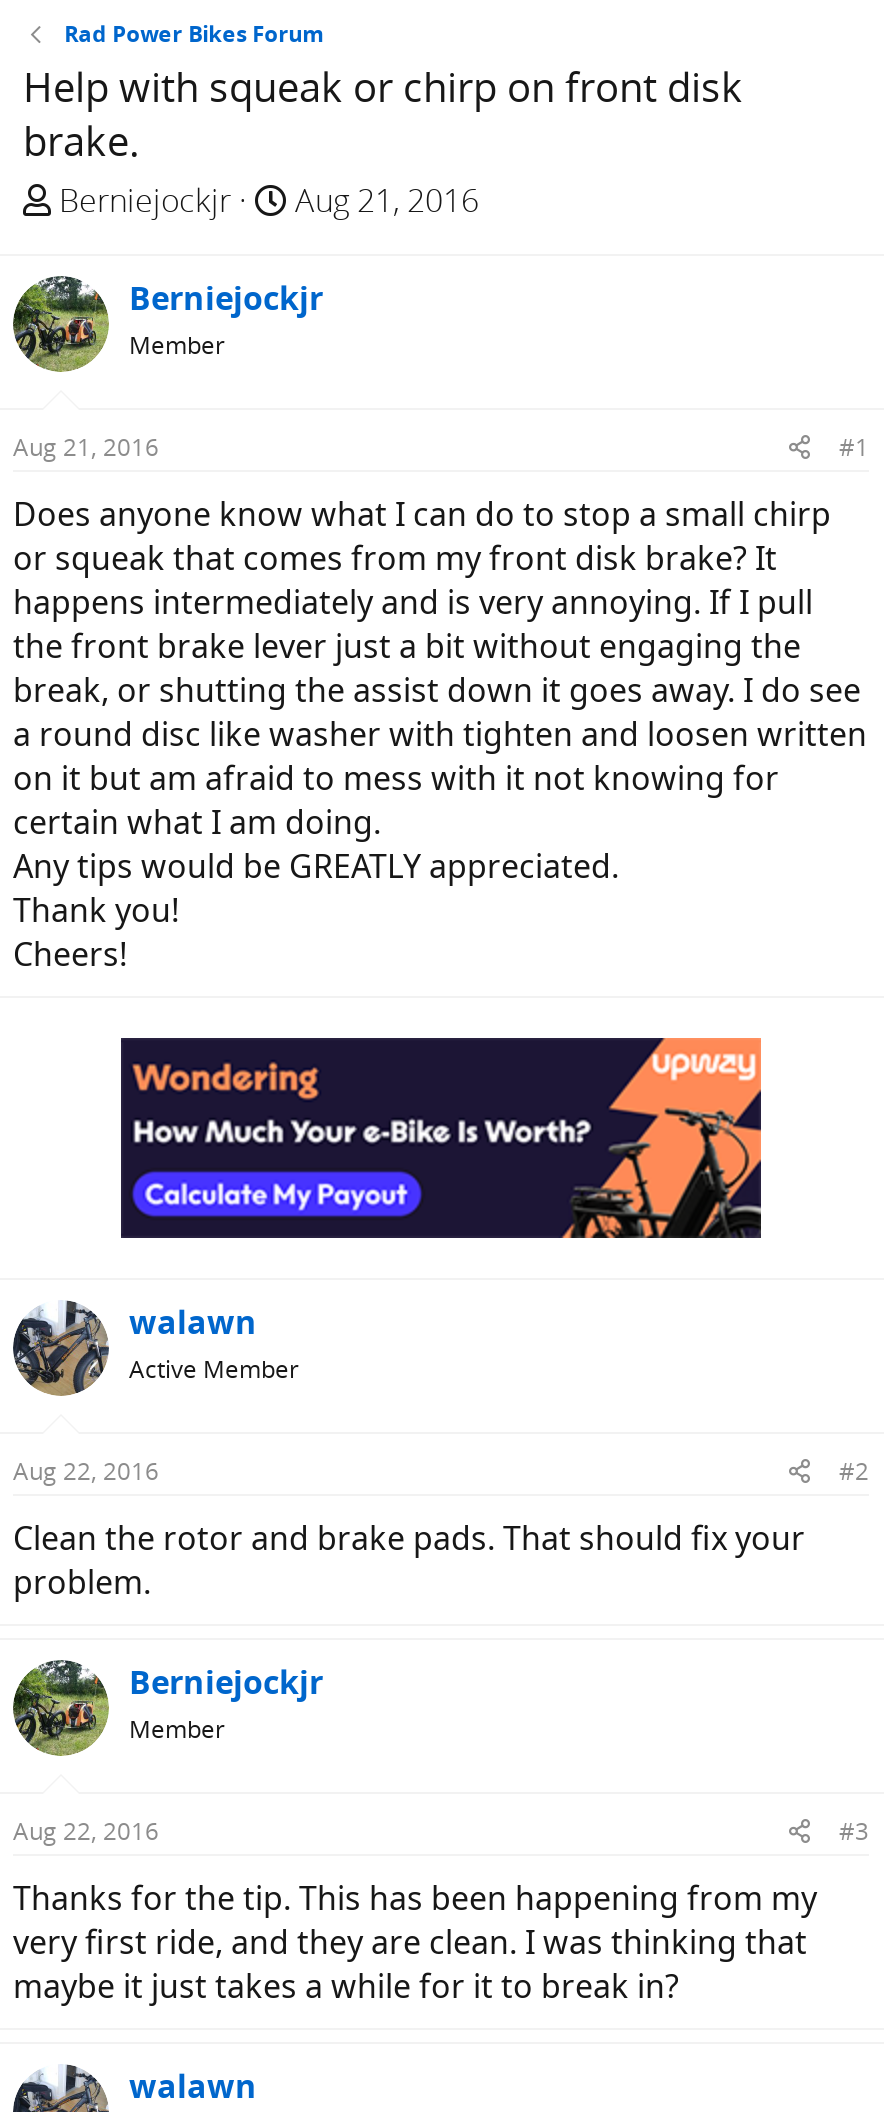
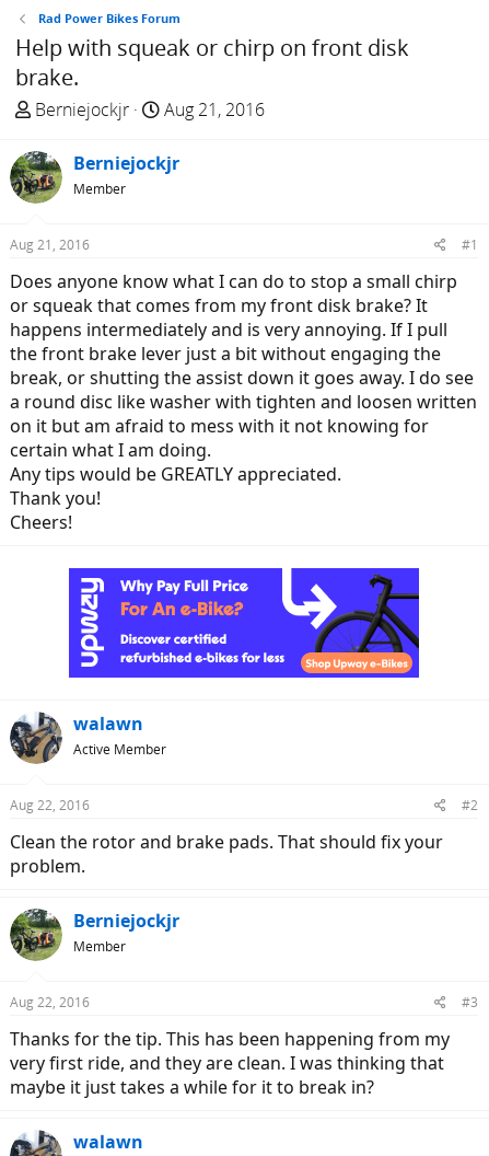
[119,1036,763,1240] [image] -> [68,567,420,679] [image]

